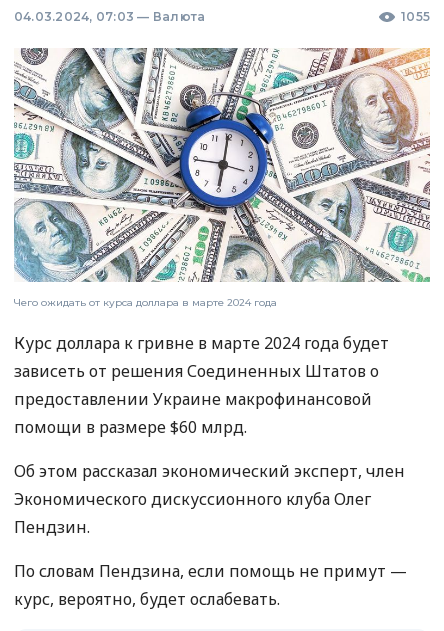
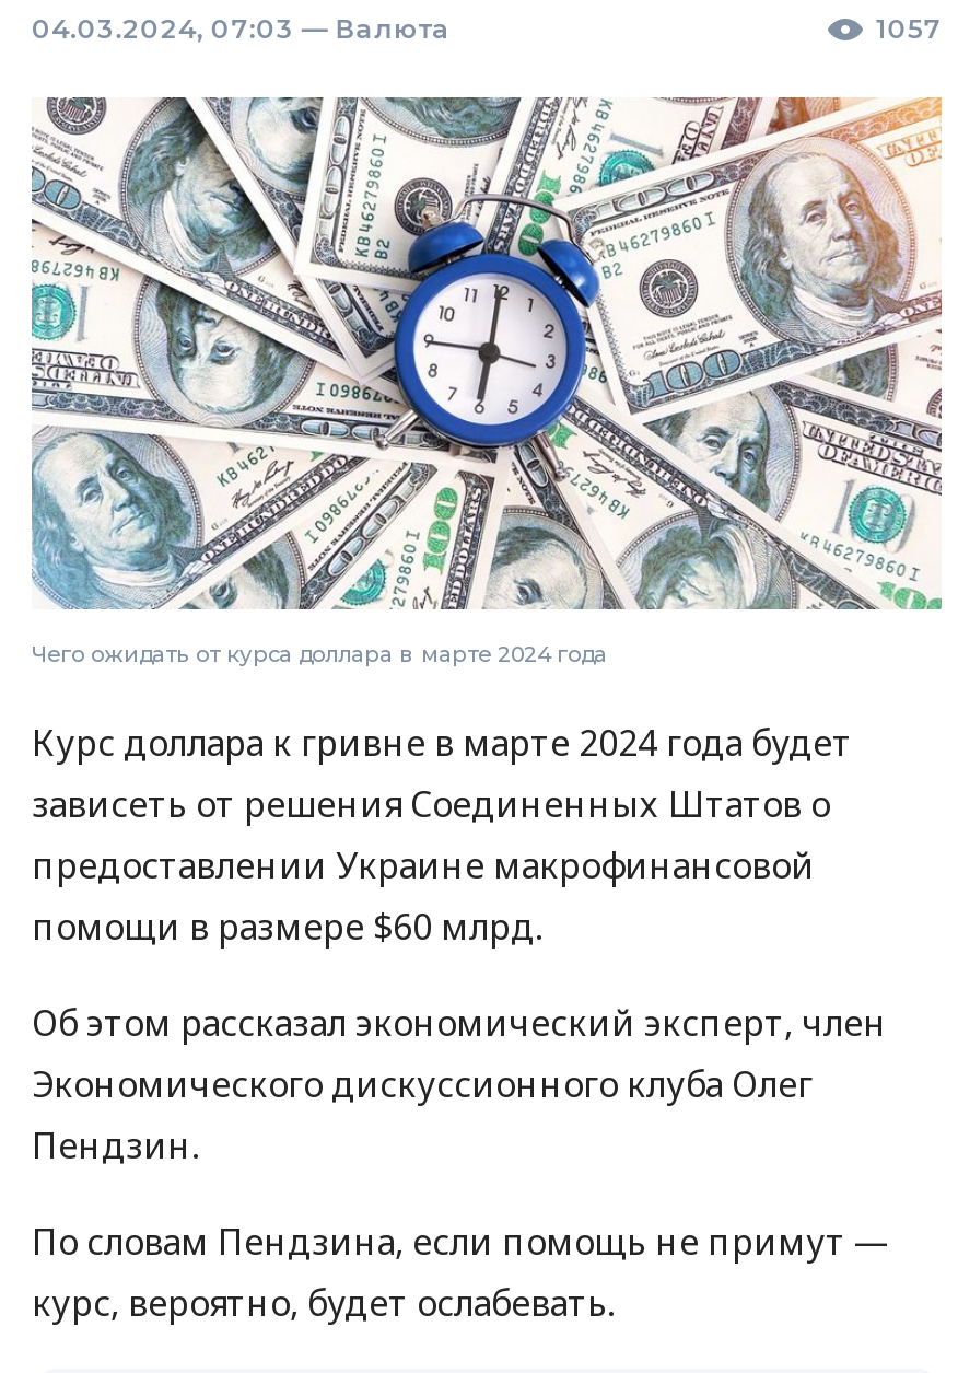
[401,9,430,24] 1055 -> [876,12,942,45] 1057

